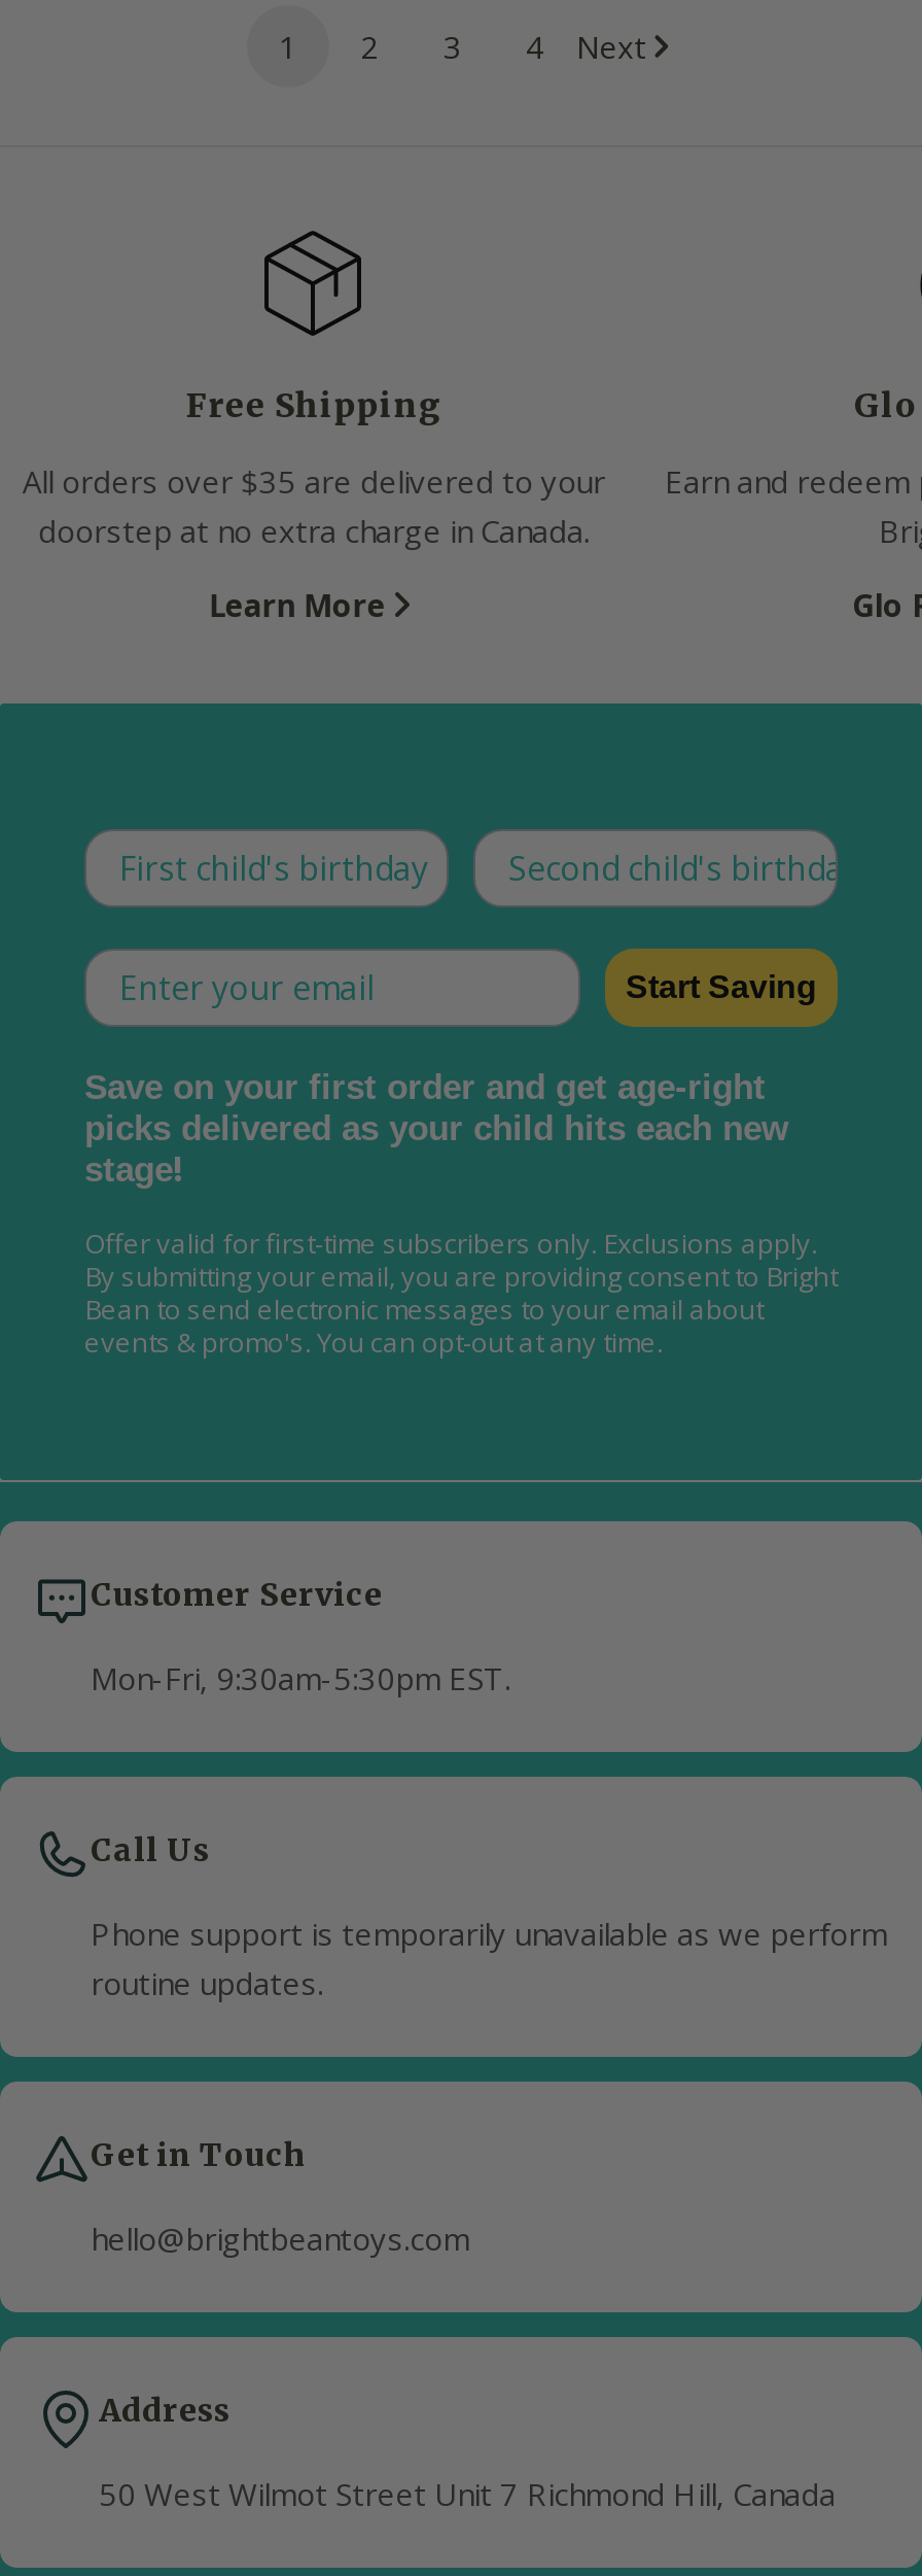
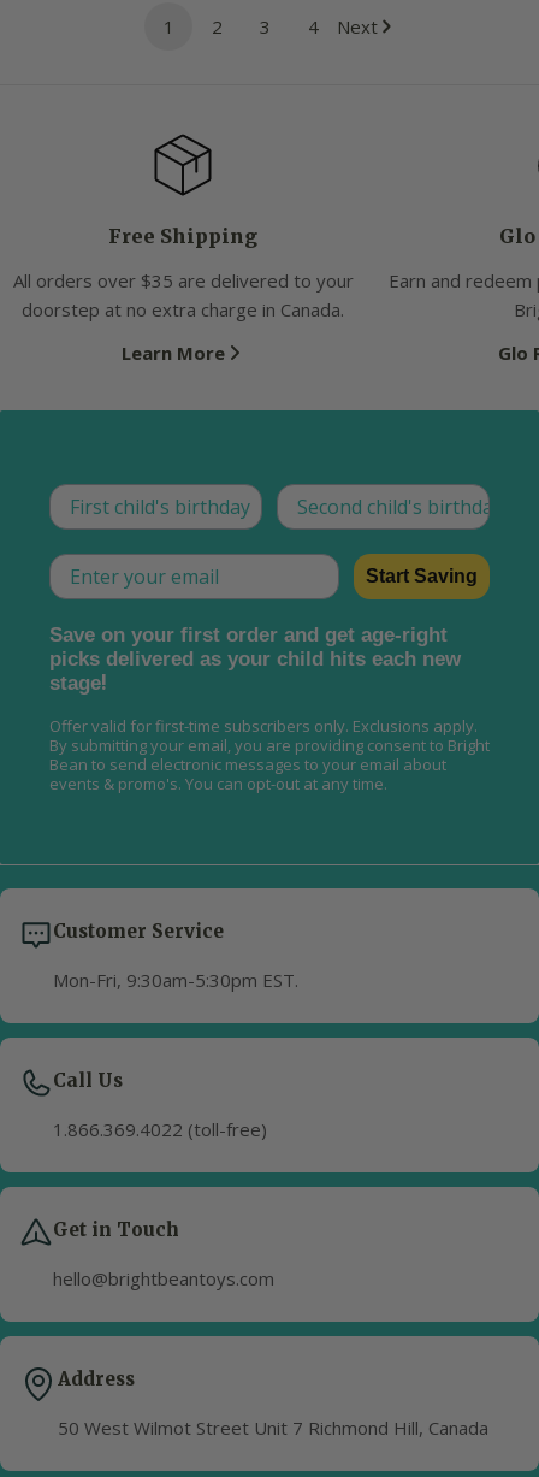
[91,1912,887,2003] Phone support is temporarily unavailable as we perform | routine updates. -> [53,1117,267,1141] 1.866.369.4022 (toll-free)

